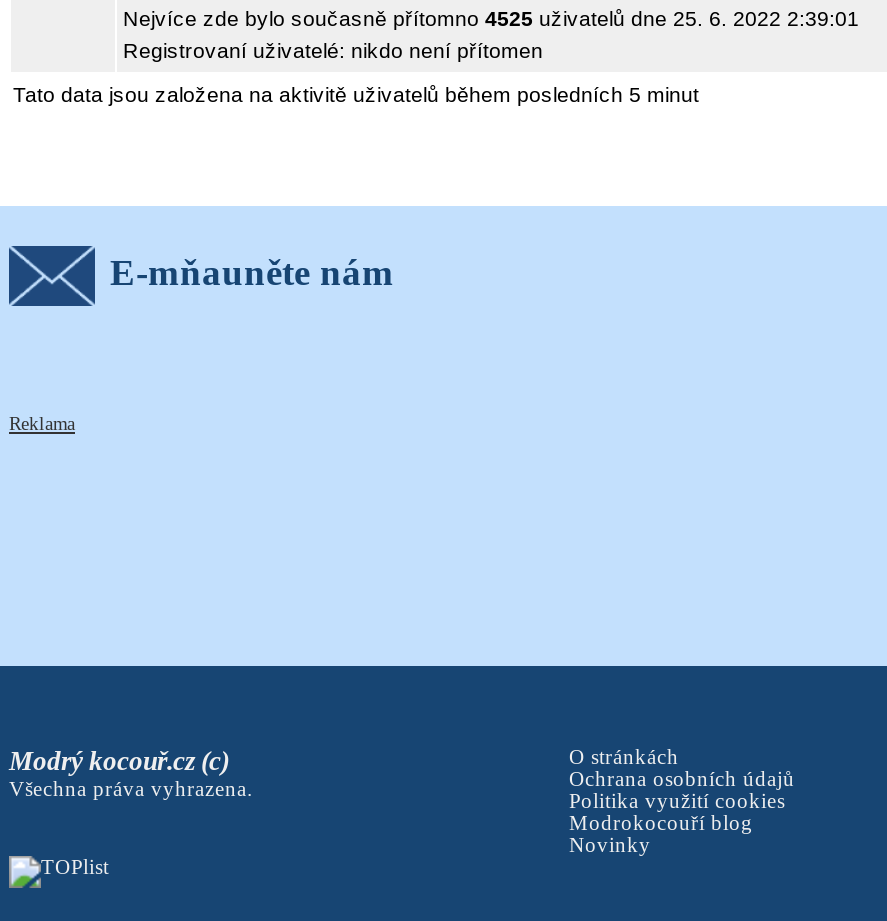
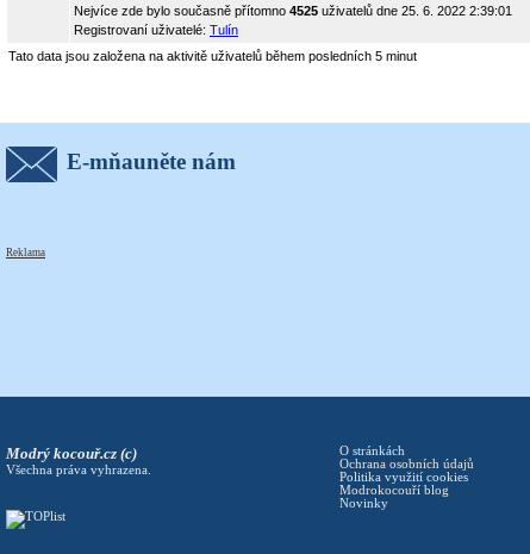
[123,38,543,62] Registrovaní uživatelé: nikdo není přítomen -> [74,23,238,37] Registrovaní uživatelé: Tulín

